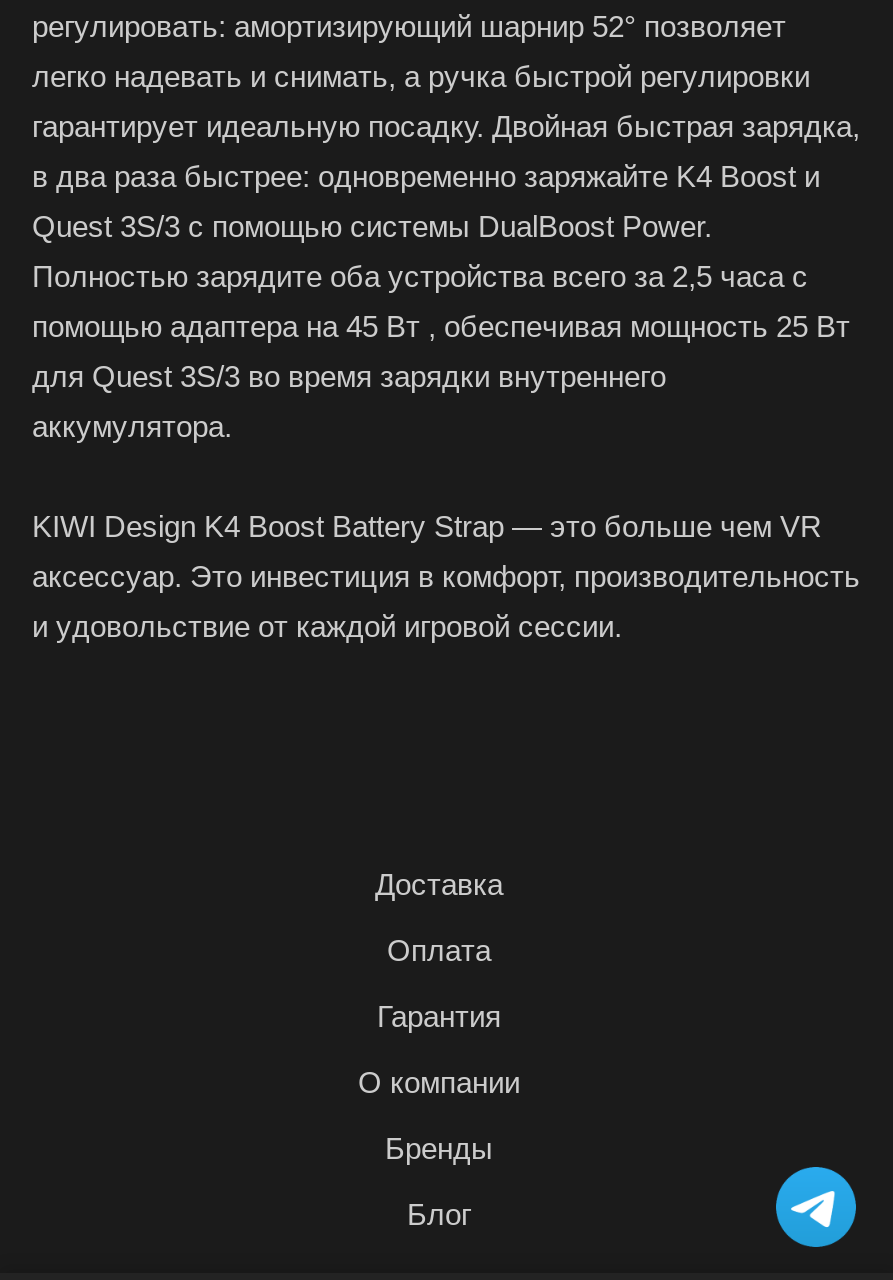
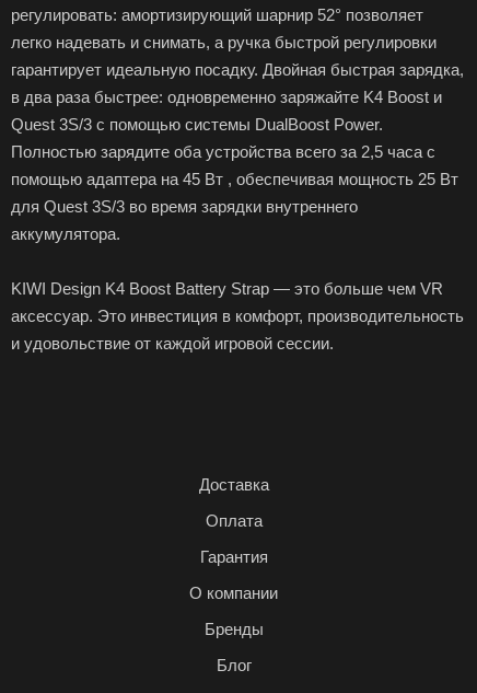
[774,1165,858,1249] [image] -> none

